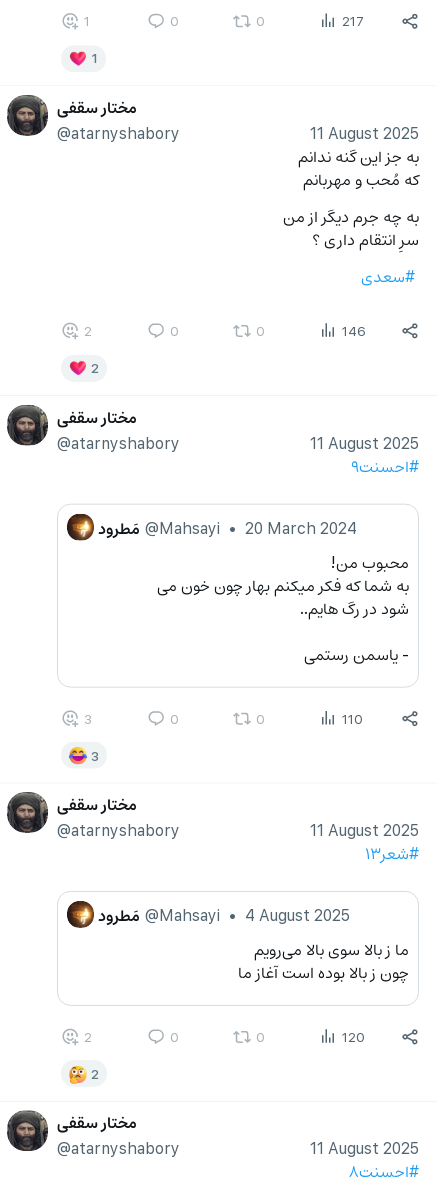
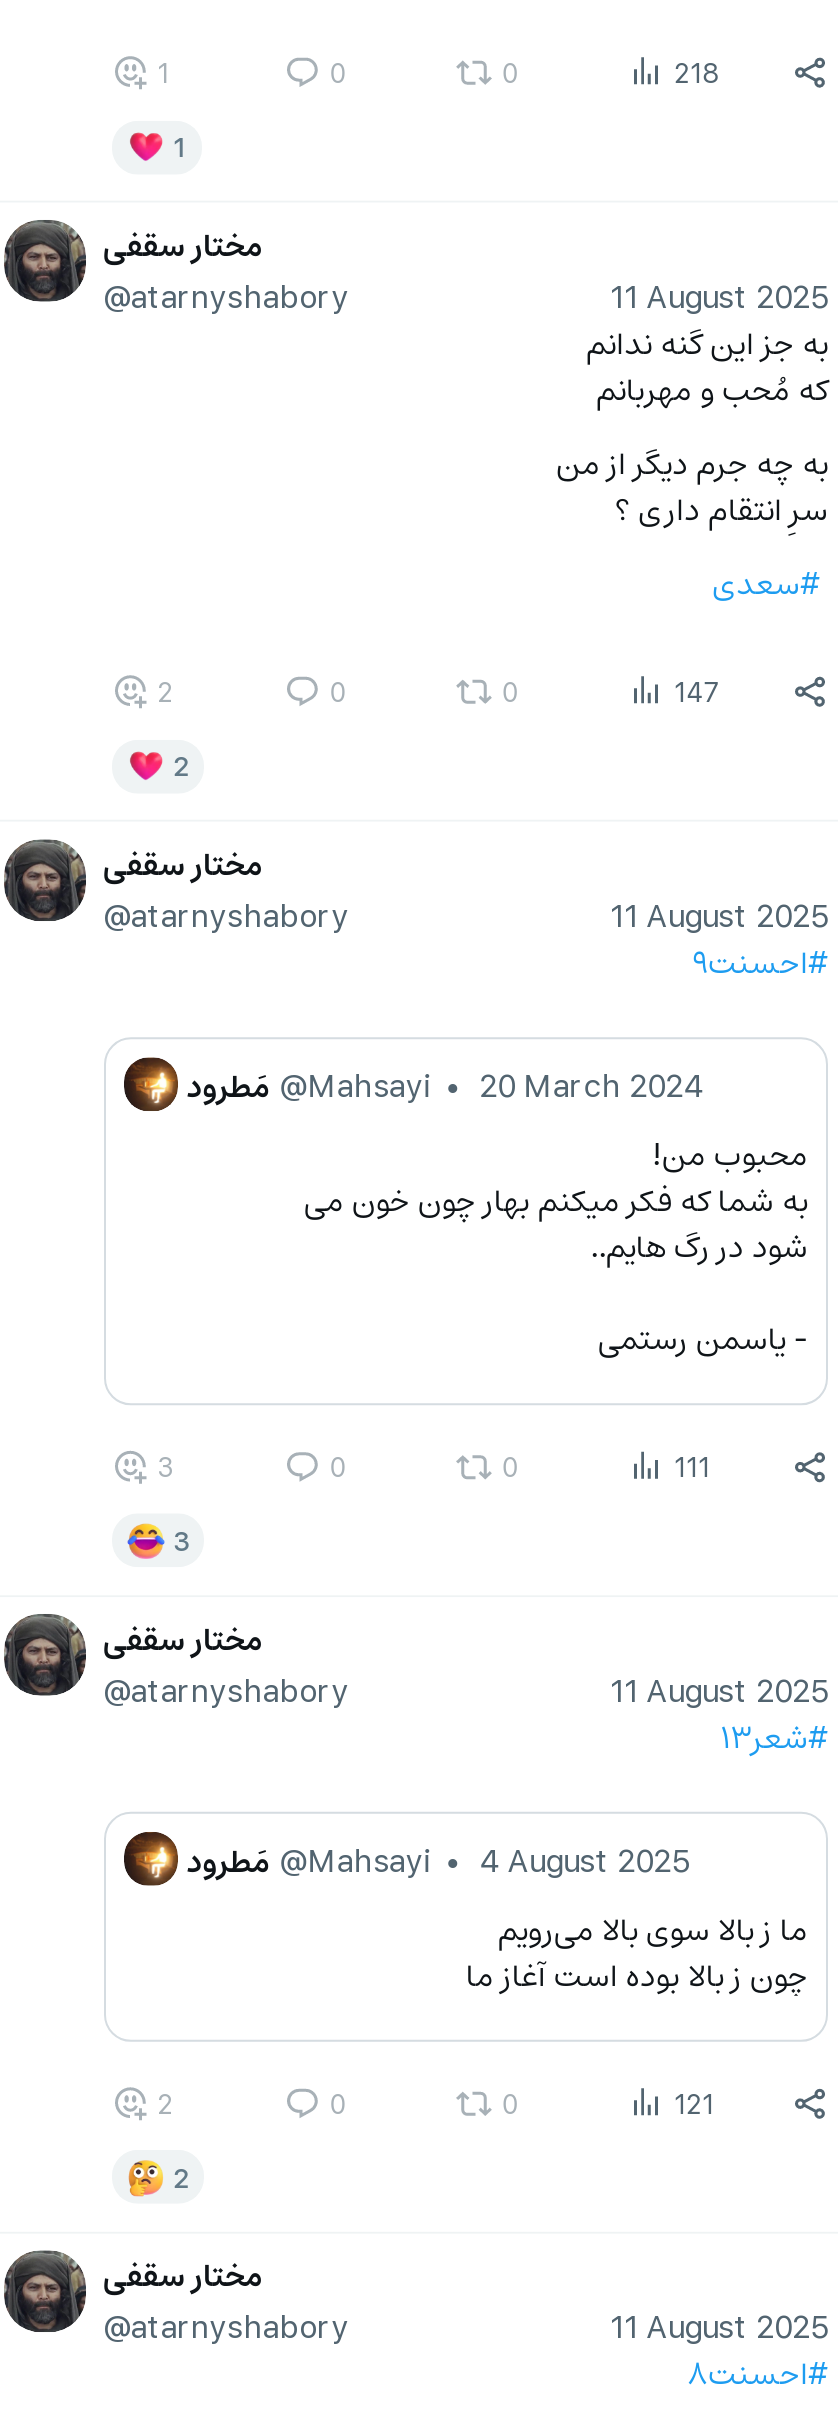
[342,11,364,30] 217 -> [674,53,720,91] 218
[342,321,366,340] 146 -> [674,672,720,710] 147
[342,708,363,727] 110 -> [674,1447,710,1485] 111
[342,1027,365,1046] 120 -> [674,2083,714,2121] 121

